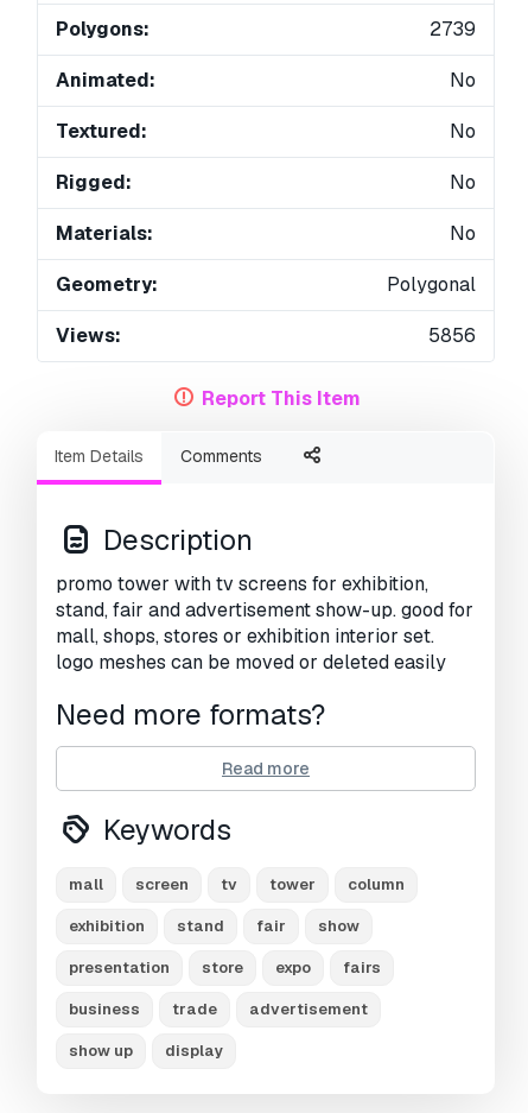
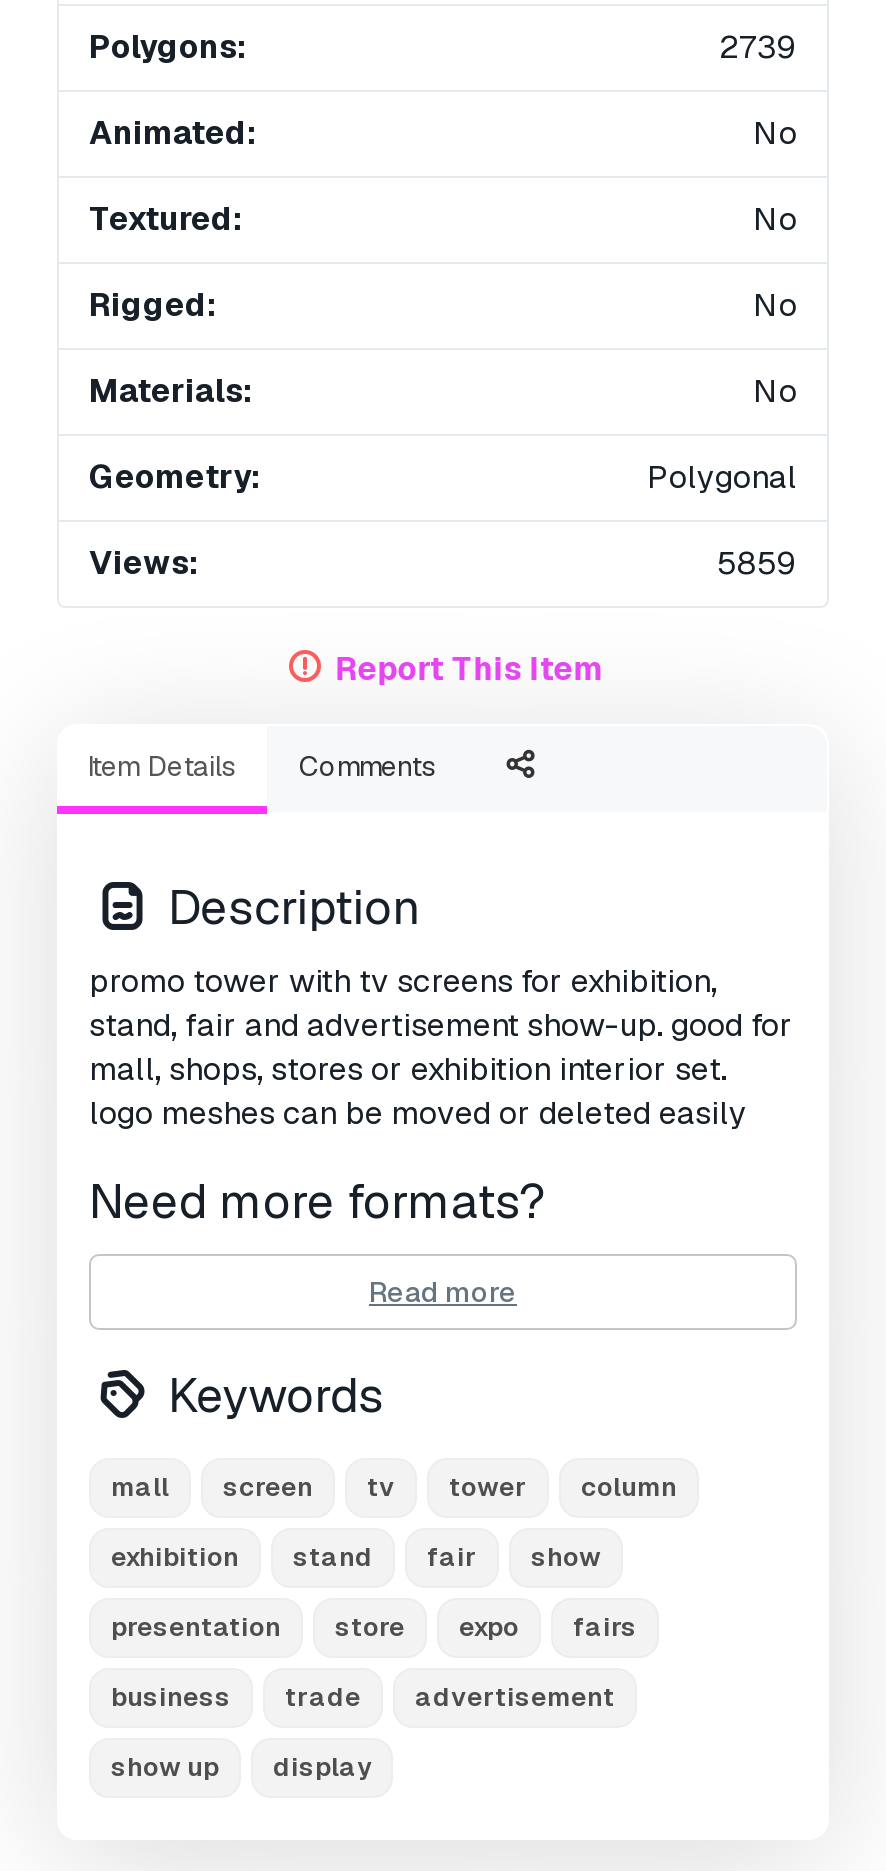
[428,323,476,348] 5856 -> [717,542,797,584] 5859

